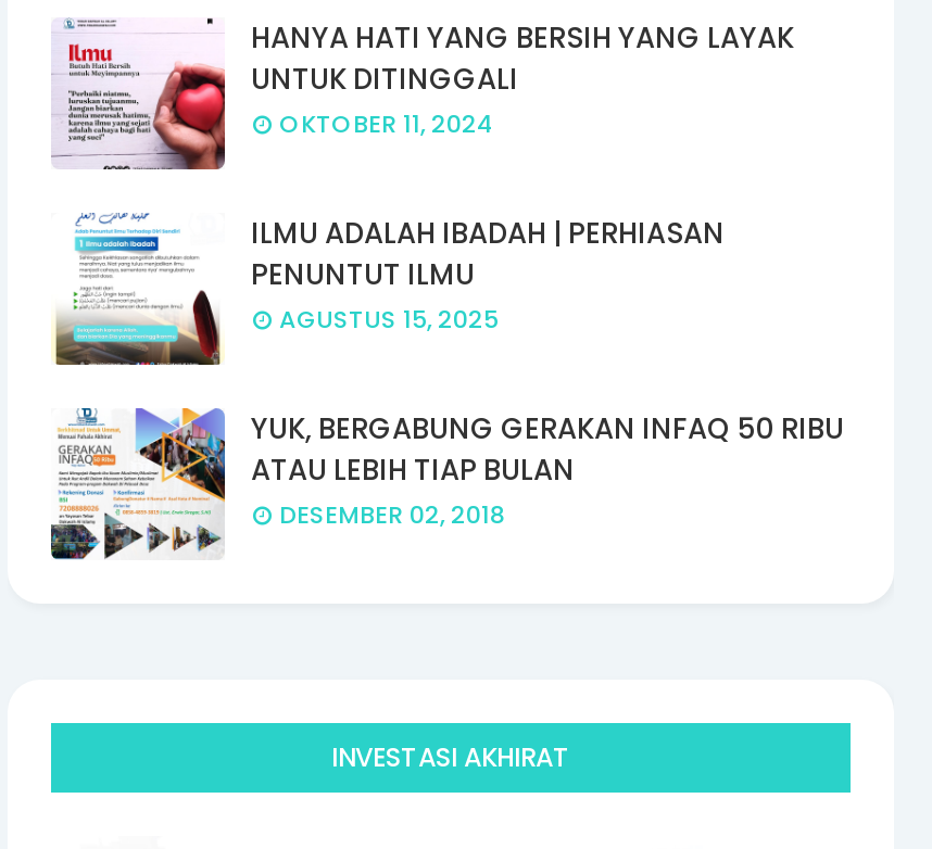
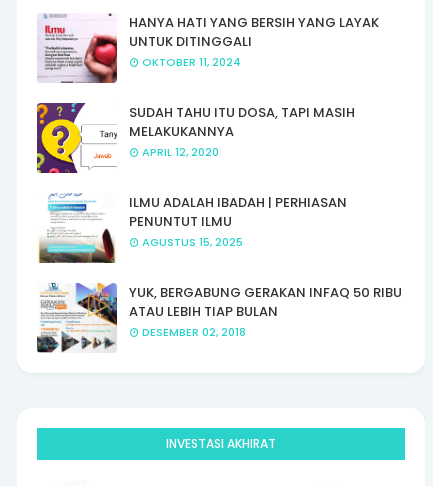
none -> [36,102,355,174] [image] | SUDAH TAHU ITU DOSA, TAPI MASIH | MELAKUKANNYA | APRIL 12, 2020

